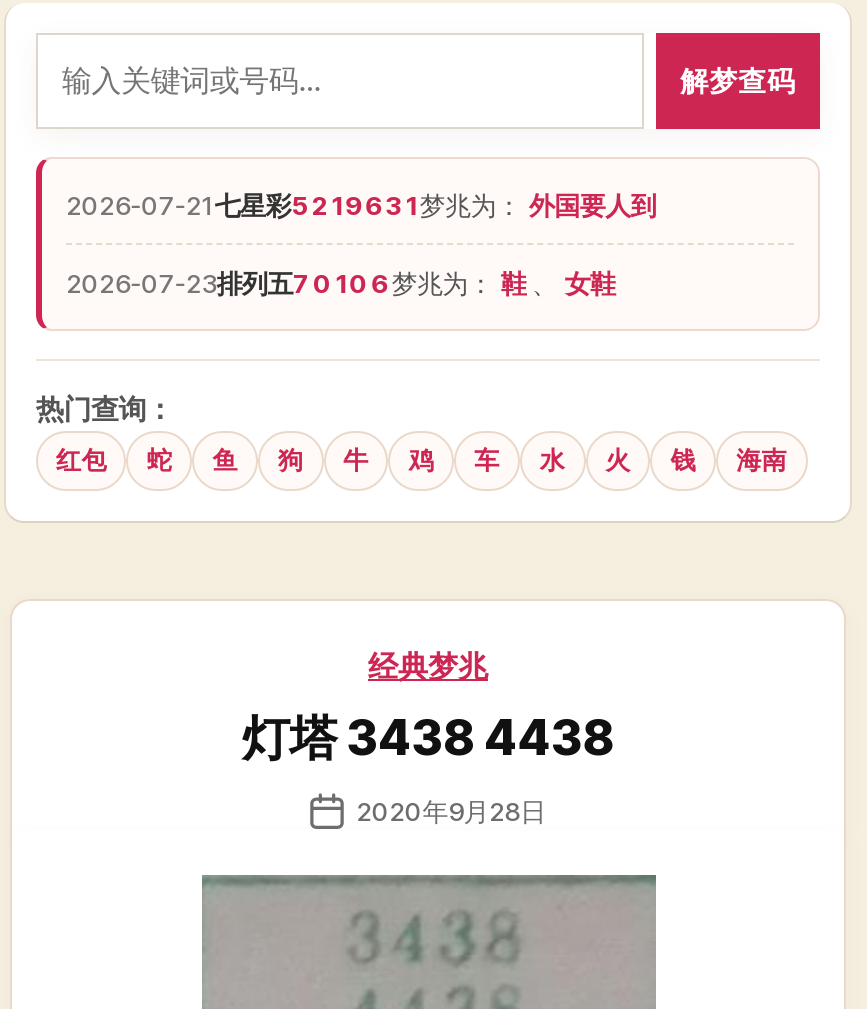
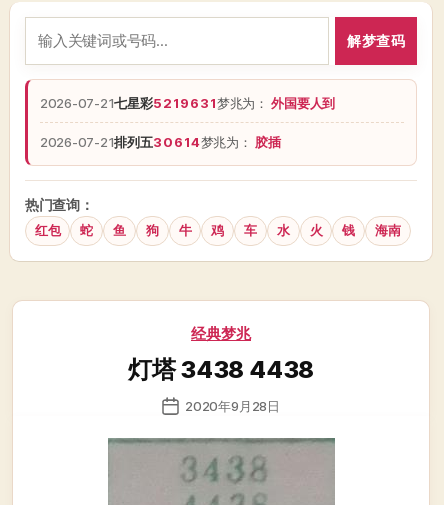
[66,267,616,299] 2026-07-23排列五70106梦兆为：鞋、 女鞋 -> [40,134,281,150] 2026-07-21排列五30614梦兆为：胶插

